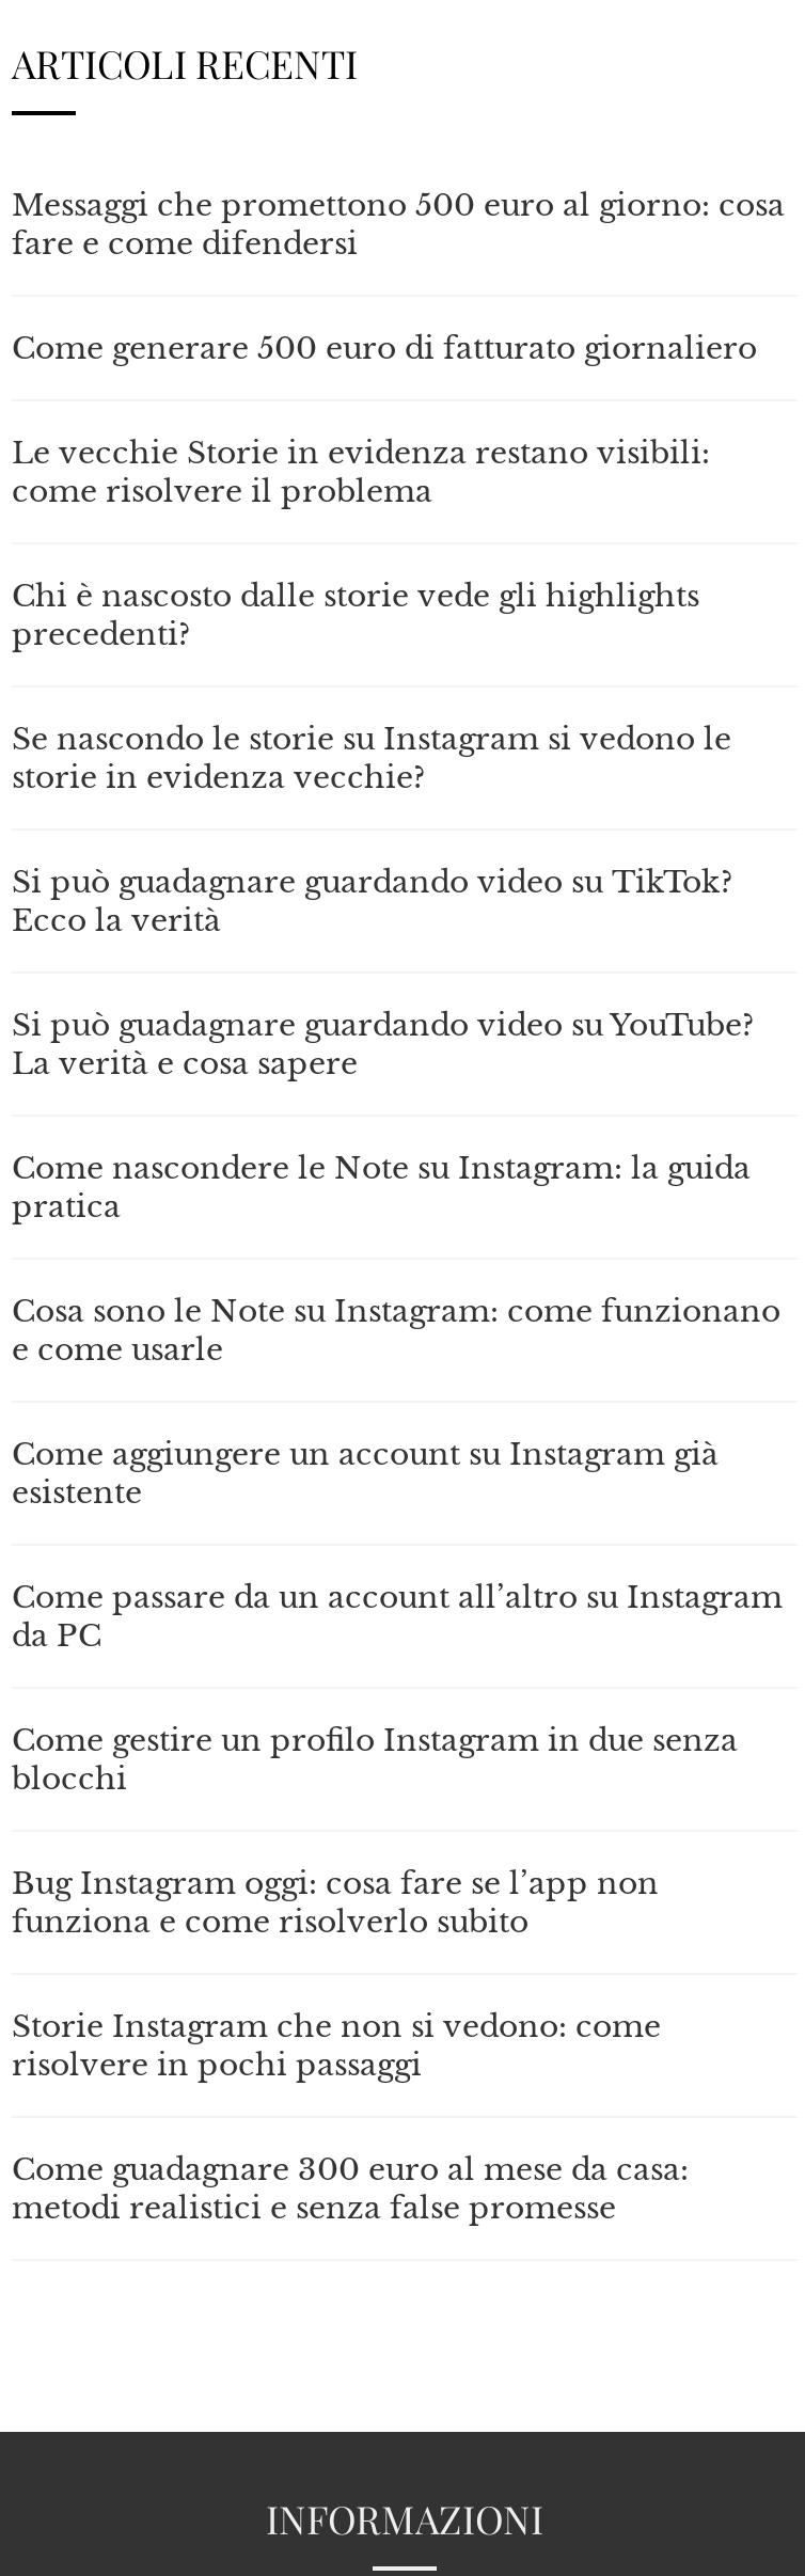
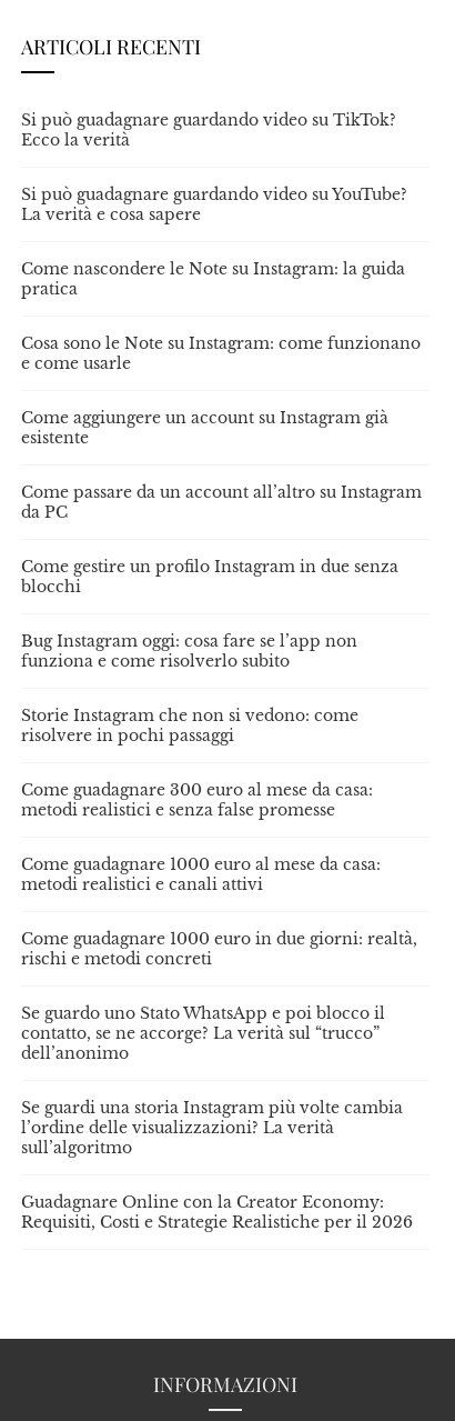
[12,186,785,796] Messaggi che promettono 500 euro al giorno: cosa | fare e come difendersi | Come generare 500 euro di fatturato giornaliero | Le vecchie Storie in evidenza restano visibili: | come risolvere il problema | Chi è nascosto dalle storie vede gli highlights | precedenti? | Se nascondo le storie su Instagram si vedono le | storie in evidenza vecchie? -> none
moved [12,863,783,2227] -> [21,110,422,820]: Si può guadagnare guardando video su TikTok? | Ecco la verità | Si può guadagnare guardando video su YouTube? | ... | Come guadagnare 300 euro al mese da casa: | metodi realistici e senza false promesse
none -> [21,854,417,1232] Come guadagnare 1000 euro al mese da casa: | metodi realistici e canali attivi | Come guadagnare 1000 euro in due giorni: realtà, | rischi e metodi concreti | Se guardo uno Stato WhatsApp e poi blocco il | contatto, se ne accorge? La verità sul “trucco” | dell’anonimo | Se guardi una storia Instagram più volte cambia | l’ordine delle visualizzazioni? La verità | sull’algoritmo | Guadagnare Online con la Creator Economy: | Requisiti, Costi e Strategie Realistiche per il 2026

